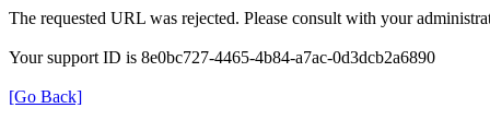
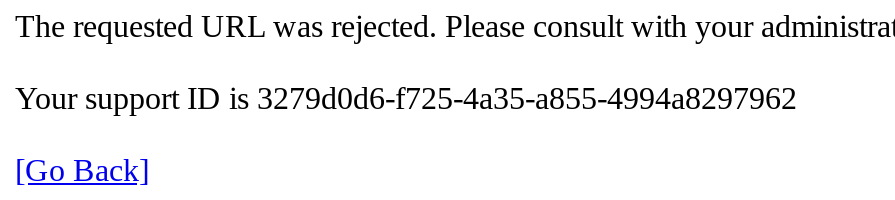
[9,48,435,67] Your support ID is 8e0bc727-4465-4b84-a7ac-0d3dcb2a6890 -> [15,81,797,115] Your support ID is 3279d0d6-f725-4a35-a855-4994a8297962

